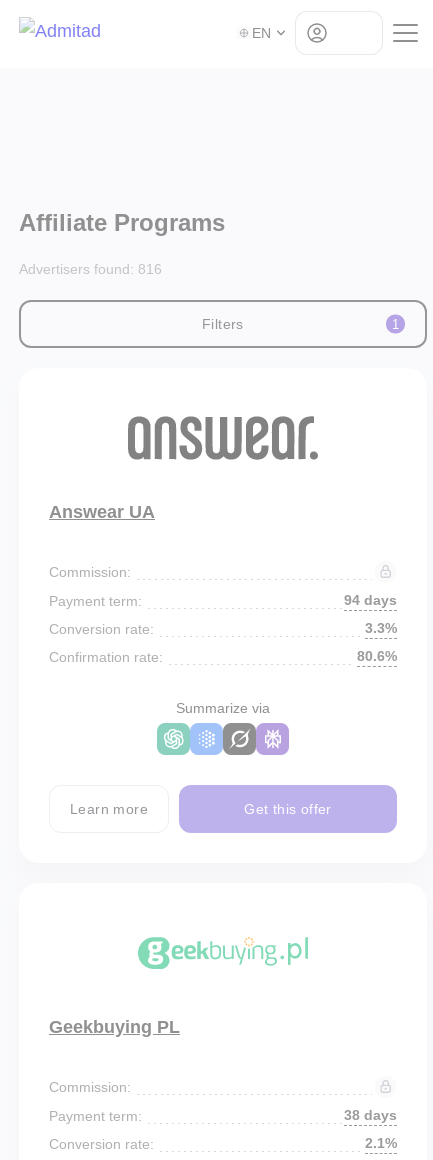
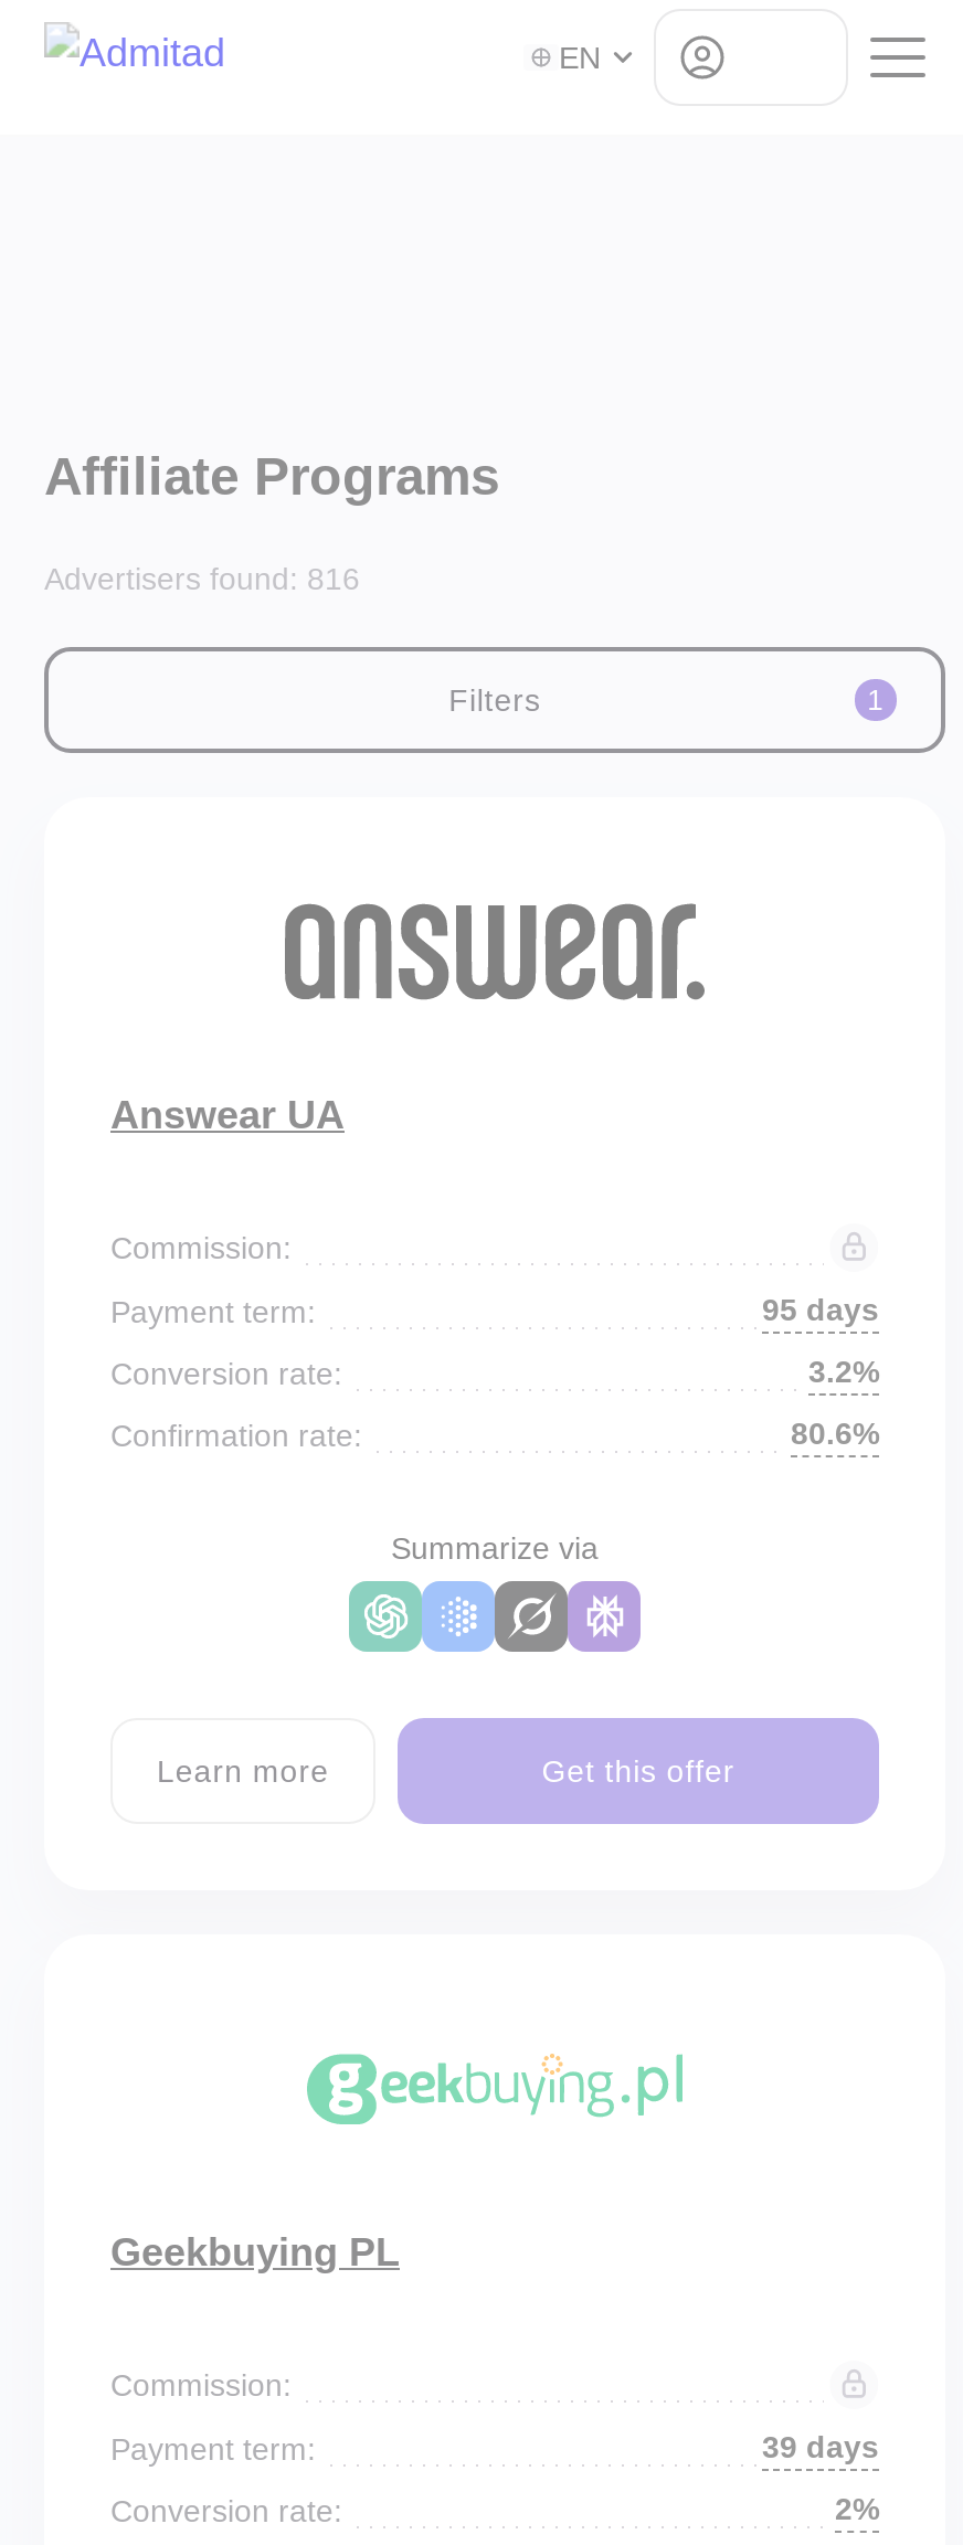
[344,592,397,608] 94 days -> [762,1292,879,1327] 95 days
[365,620,397,636] 3.3% -> [808,1354,879,1389] 3.2%
[344,1107,397,1123] 38 days -> [762,2429,879,2464] 39 days
[365,1135,397,1151] 2.1% -> [835,2491,879,2526] 2%

